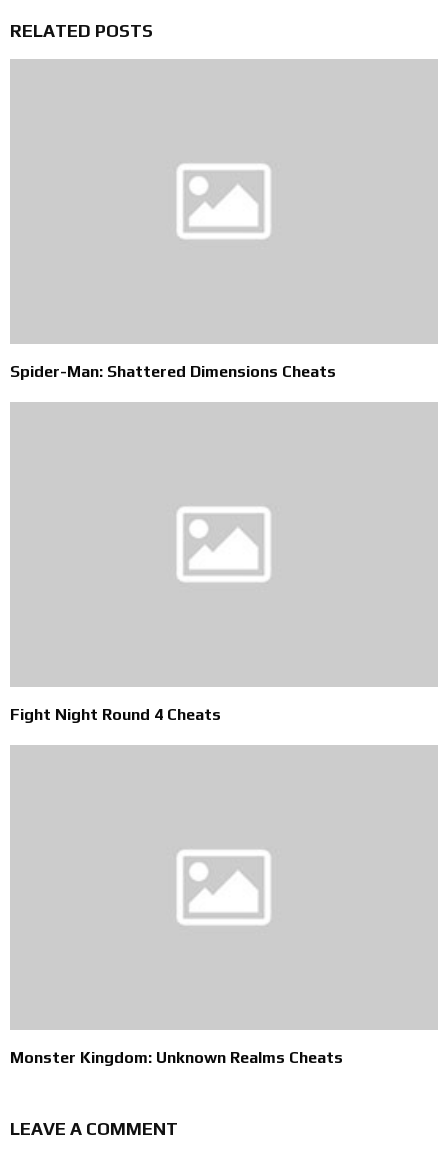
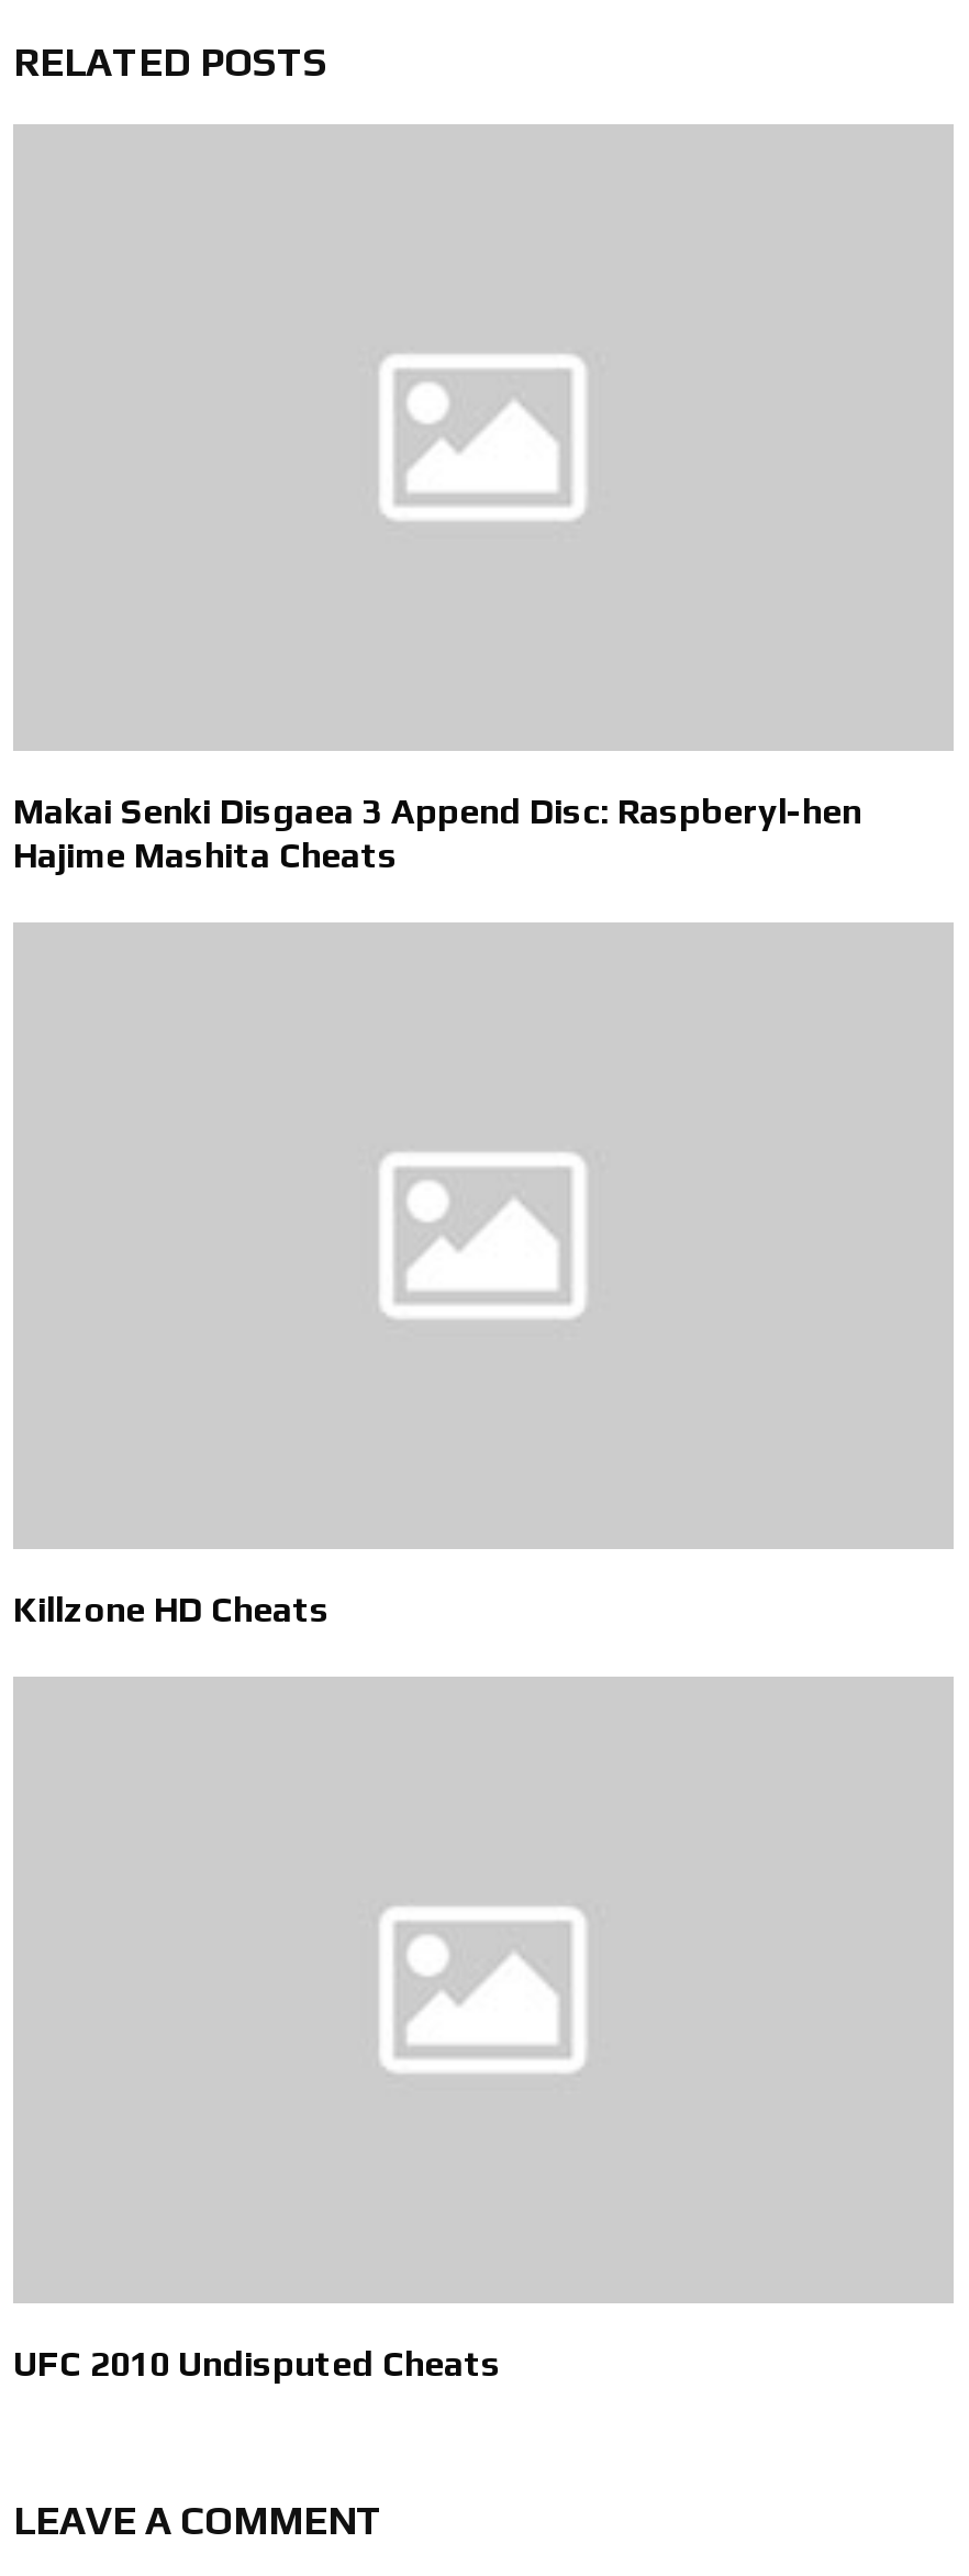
[10,362,336,381] Spider-Man: Shattered Dimensions Cheats -> [13,790,861,876] Makai Senki Disgaea 3 Append Disc: Raspberyl-hen | Hajime Mashita Cheats
[10,705,221,724] Fight Night Round 4 Cheats -> [13,1589,330,1631] Killzone HD Cheats
[10,1048,343,1067] Monster Kingdom: Unknown Realms Cheats -> [13,2344,501,2386] UFC 2010 Undisputed Cheats

